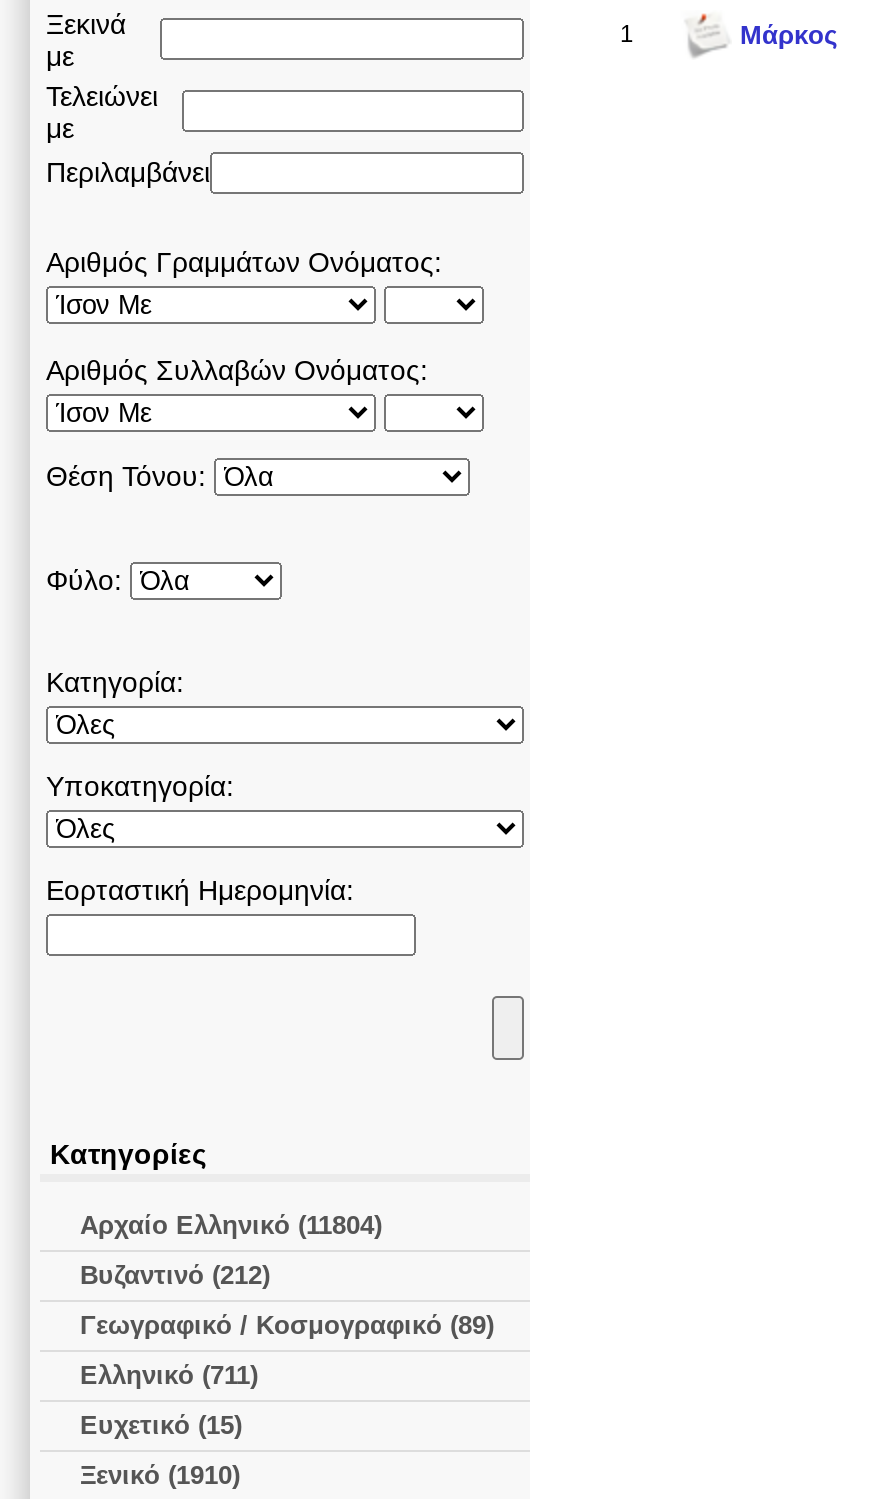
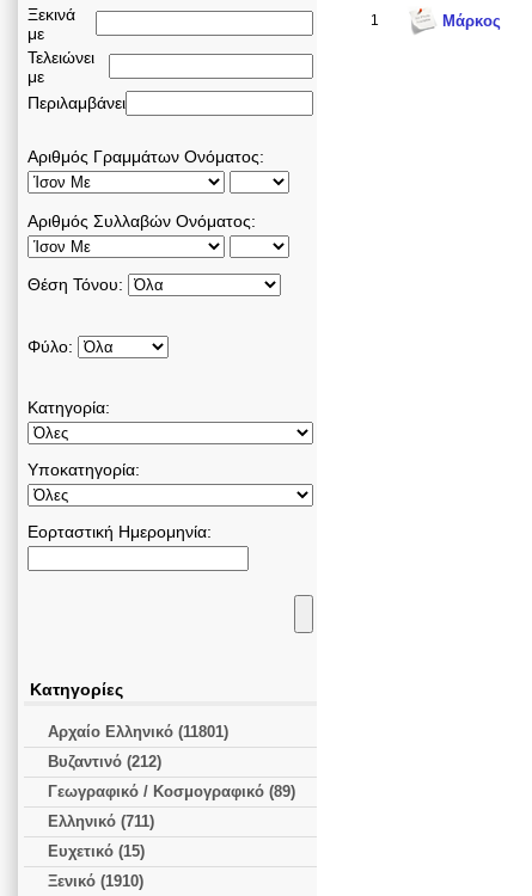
[80,1210,382,1240] Αρχαίο Ελληνικό (11804) -> [48,723,228,741] Αρχαίο Ελληνικό (11801)

